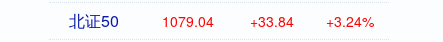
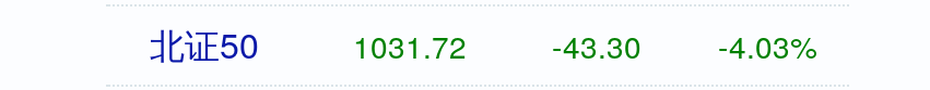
[162,11,214,31] 1079.04 -> [353,25,467,68] 1031.72
[250,11,294,31] +33.84 -> [552,25,641,68] -43.30
[326,11,374,31] +3.24% -> [718,25,816,68] -4.03%

